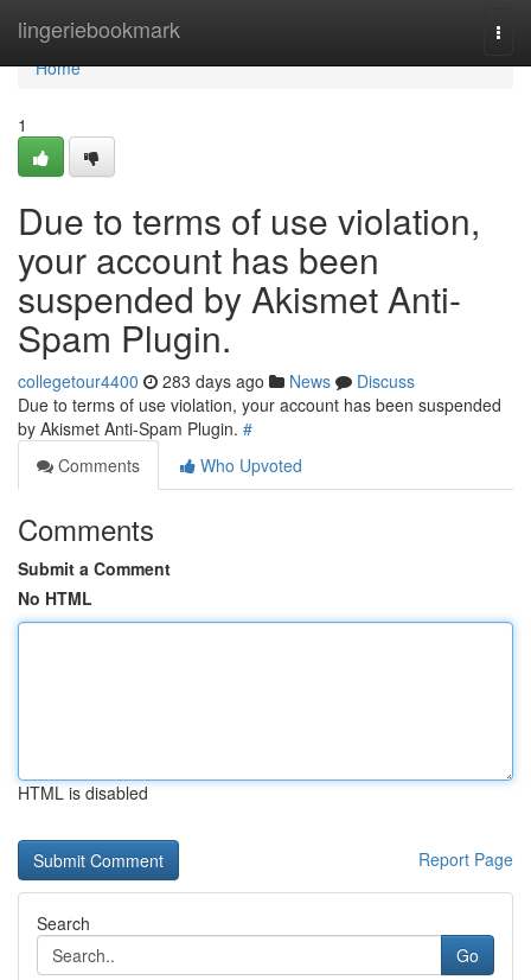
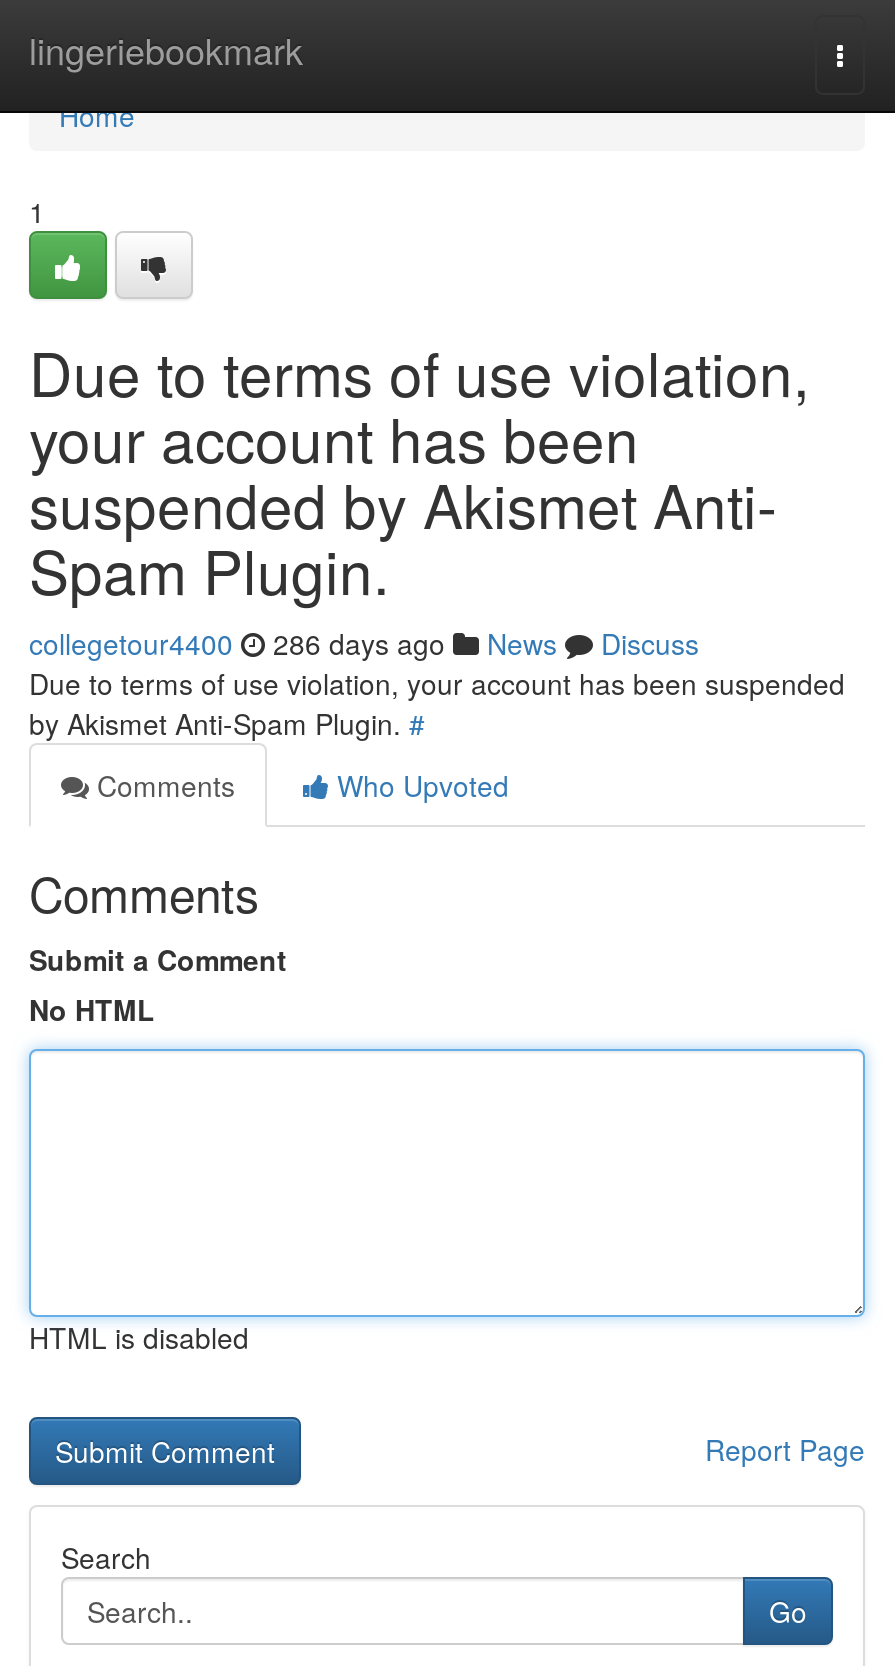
[18,369,415,393] collegetour4400 283 days ago News Discuss -> [29,623,699,663] collegetour4400 286 days ago News Discuss

